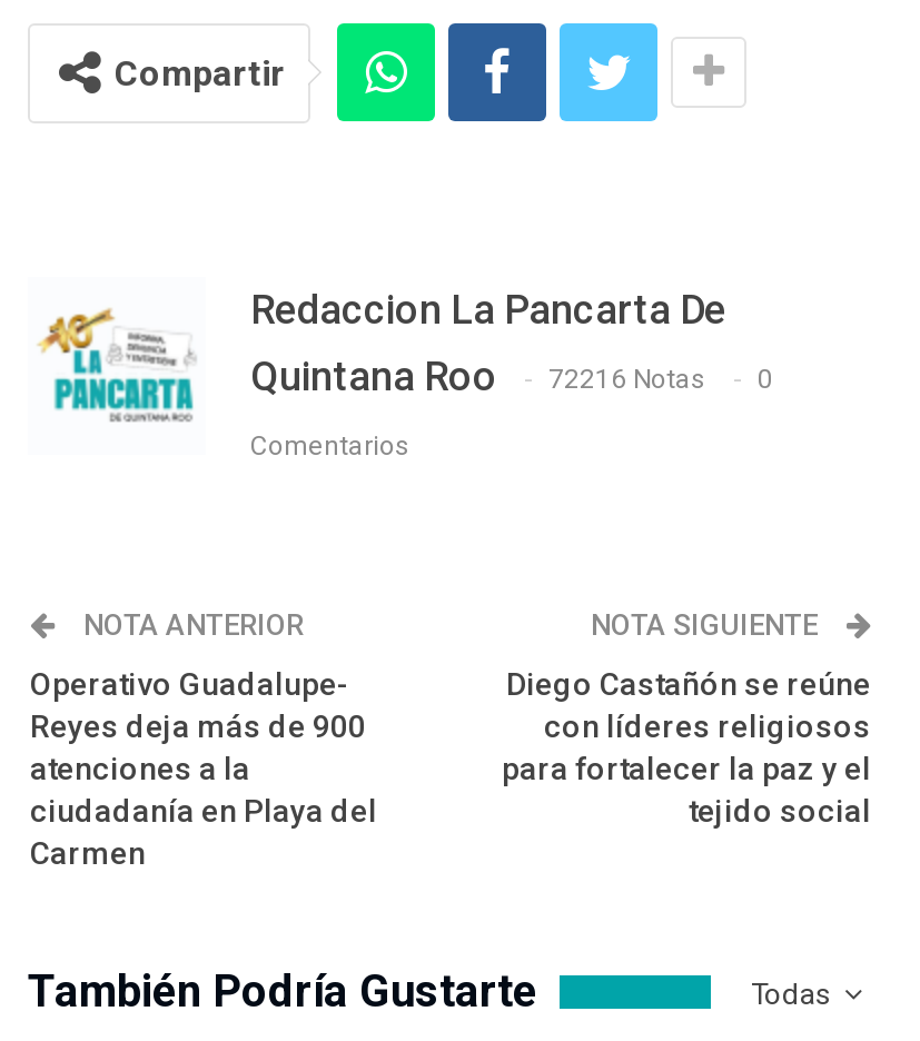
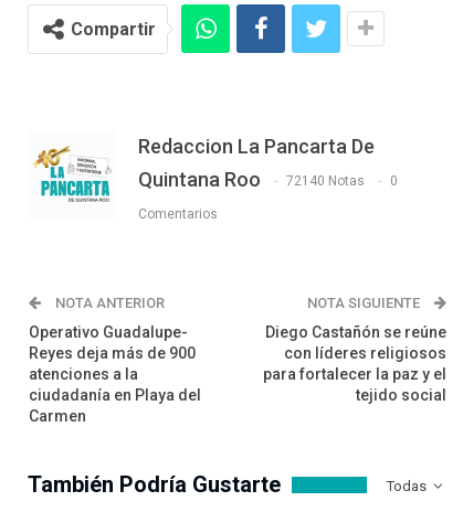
[250,353,773,399] Quintana Roo 72216 Notas 0 -> [138,168,398,191] Quintana Roo 72140 Notas 0

